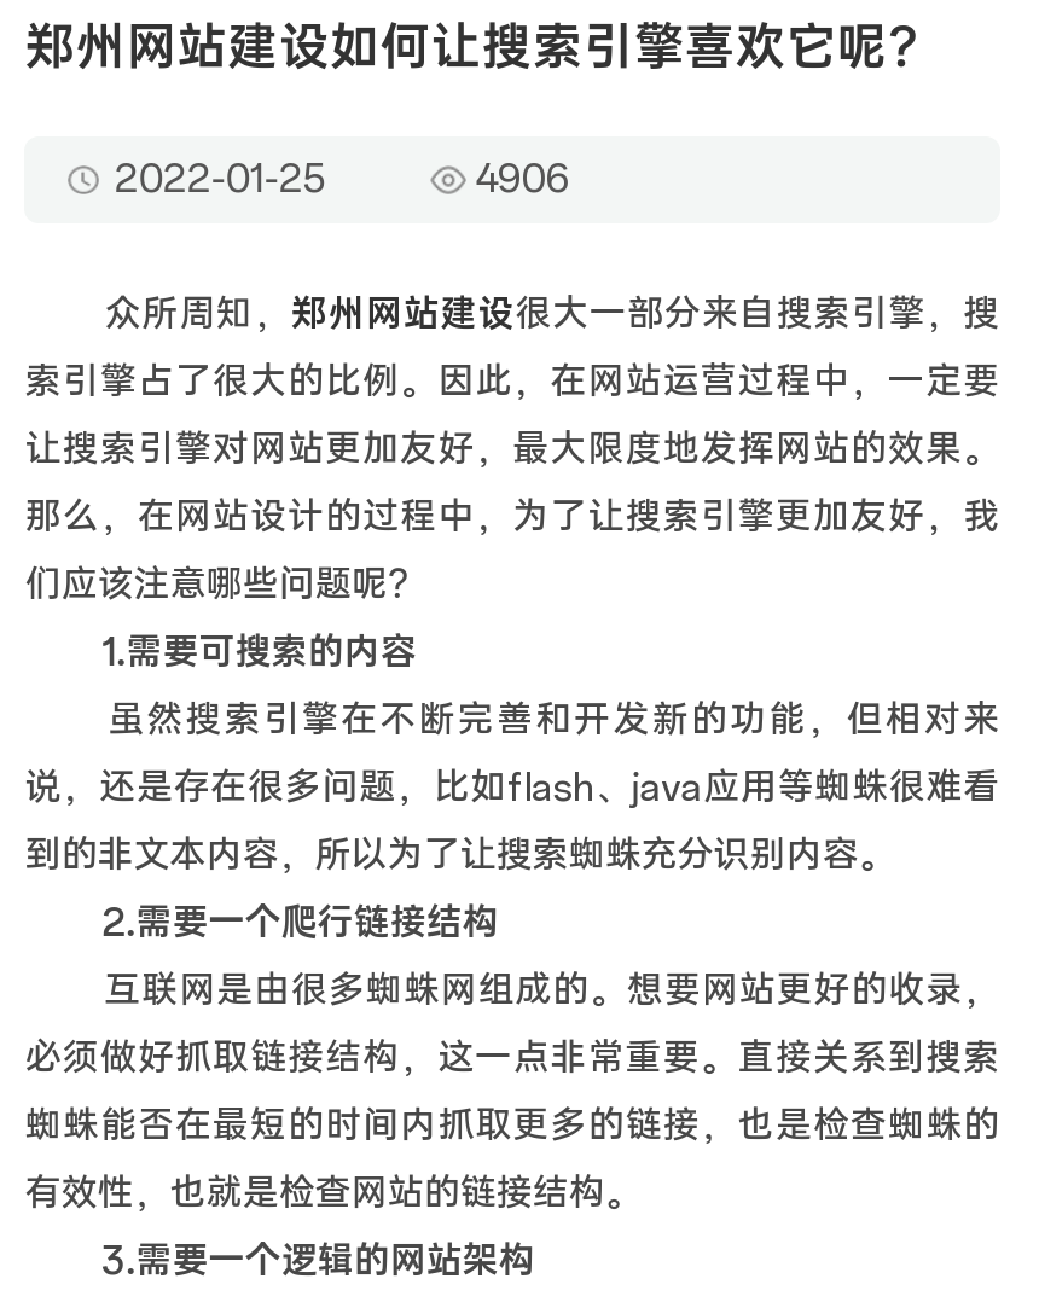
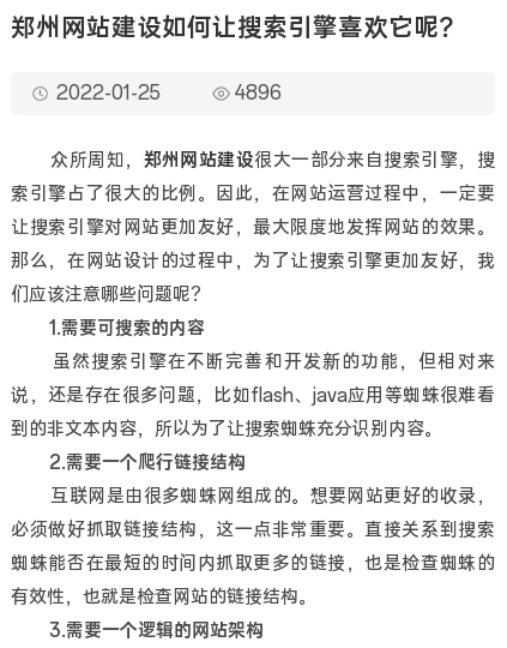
[476,156,570,202] 4906 -> [235,82,282,105] 4896

